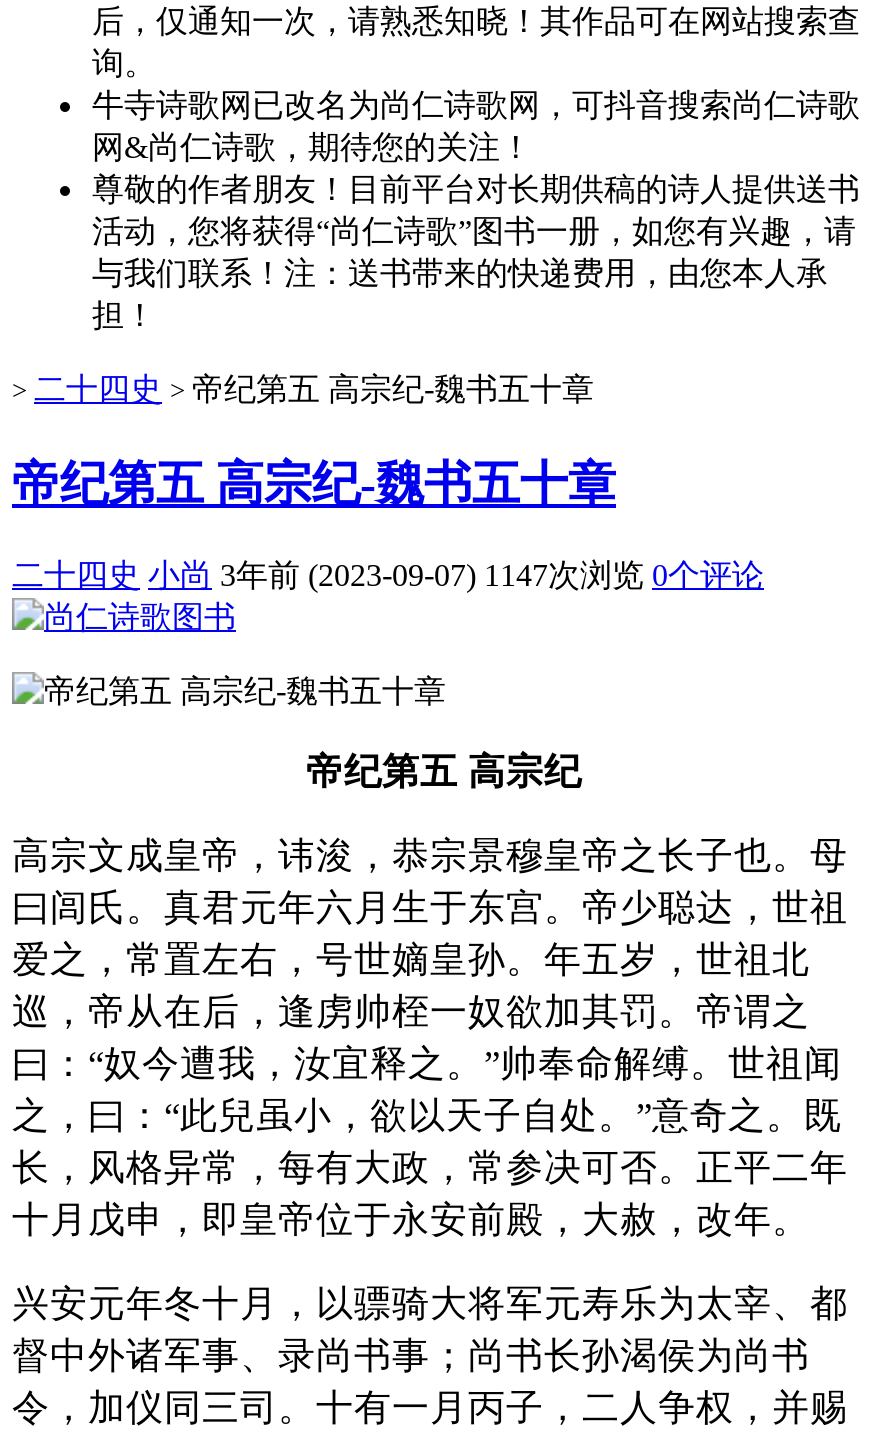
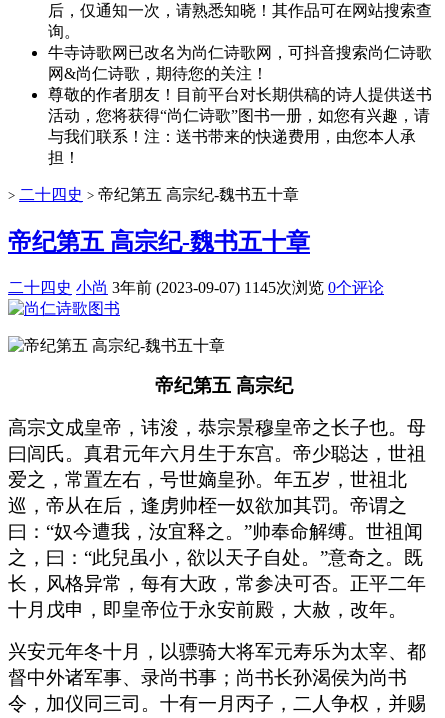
[12,558,764,592] 二十四史 小尚 3年前 (2023-09-07) 1147次浏览 0个评论 -> [8,279,384,296] 二十四史 小尚 3年前 (2023-09-07) 1145次浏览 0个评论

